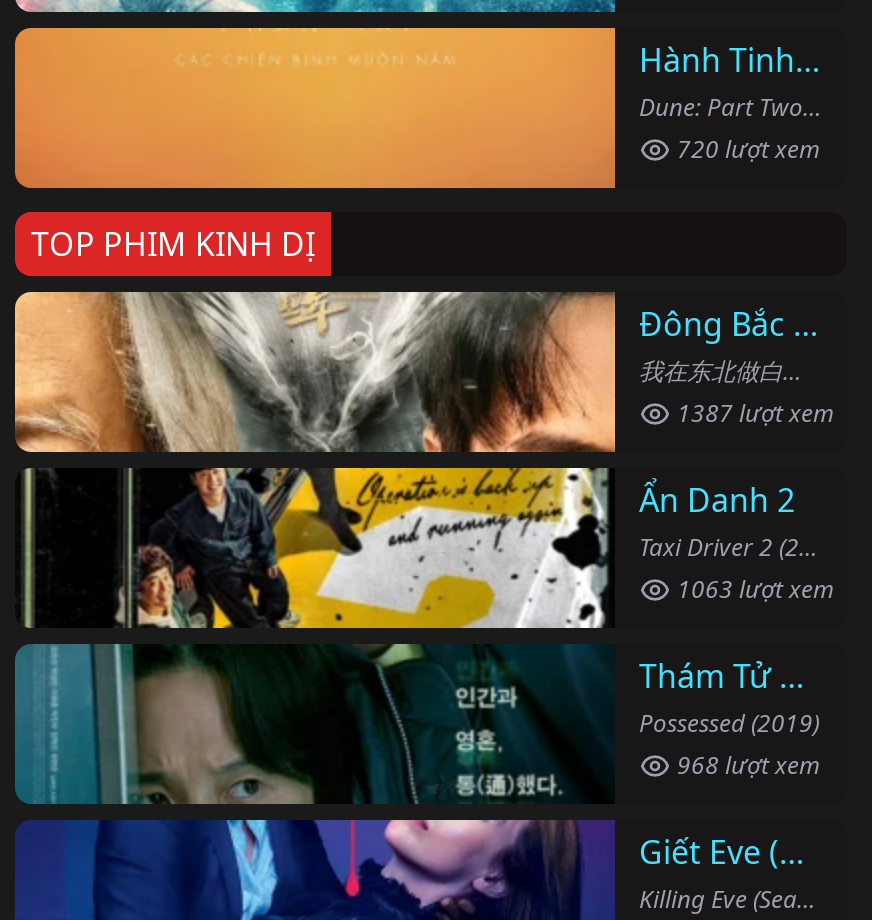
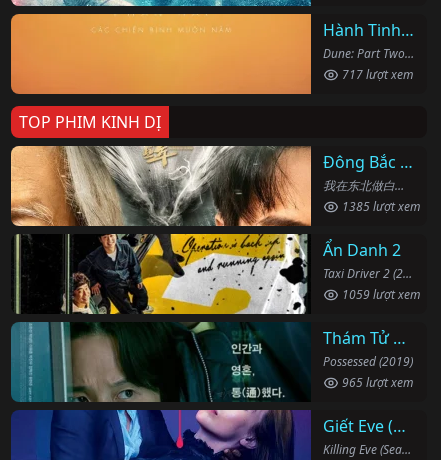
[671,131,821,165] 720 lượt xem -> [339,65,414,82] 717 lượt xem
[671,395,835,429] 1387 lượt xem -> [339,197,421,214] 1385 lượt xem
[671,571,835,605] 1063 lượt xem -> [339,285,421,302] 1059 lượt xem
[671,747,821,781] 968 lượt xem -> [339,373,414,390] 965 lượt xem

